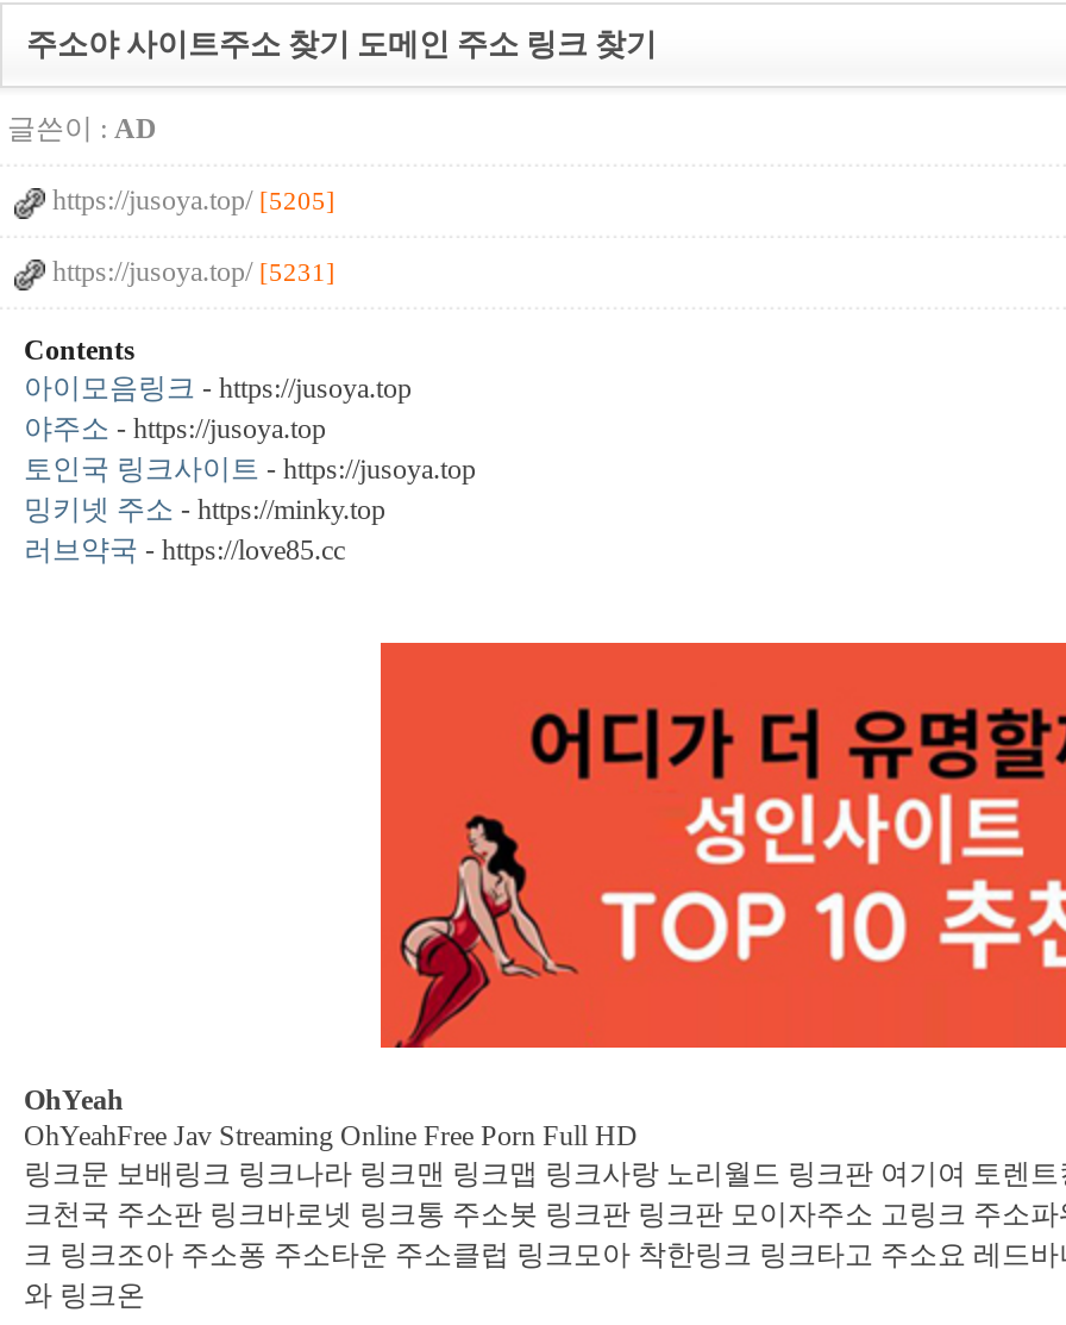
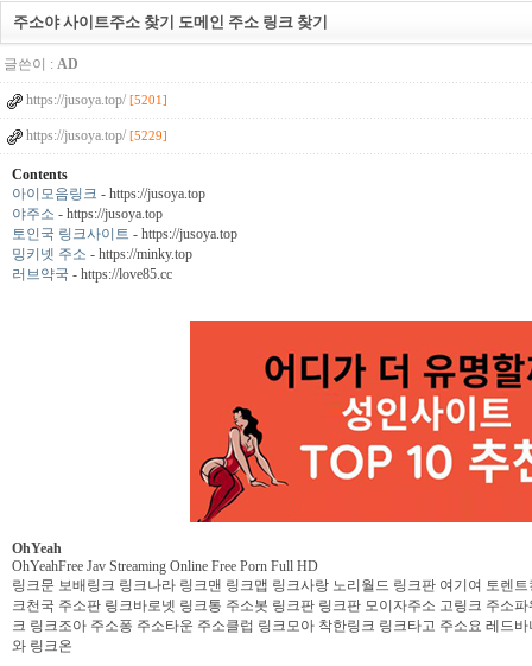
[52,183,336,217] https://jusoya.top/ [5205] -> [26,91,167,108] https://jusoya.top/ [5201]
[52,255,336,288] https://jusoya.top/ [5231] -> [26,127,167,144] https://jusoya.top/ [5229]

